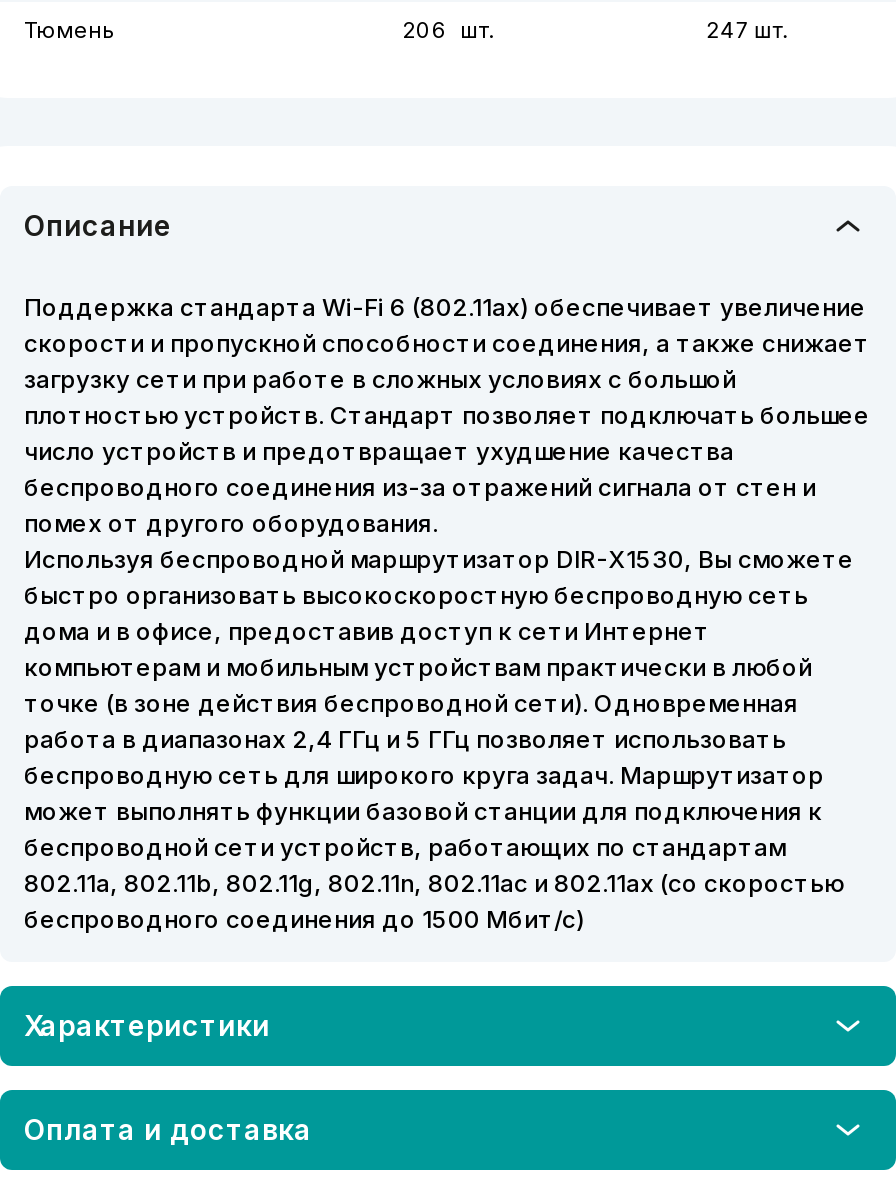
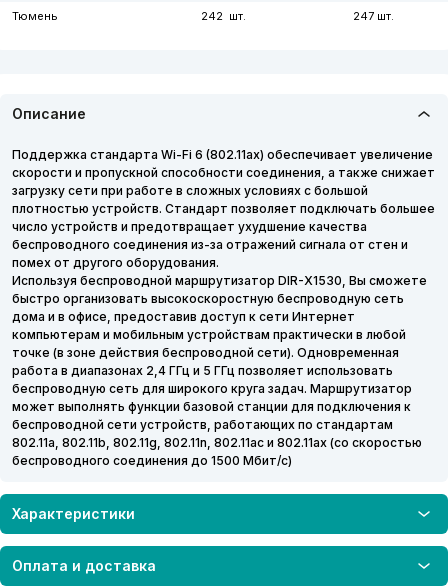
[402,15,460,43] 206 -> [201,8,229,22] 242

